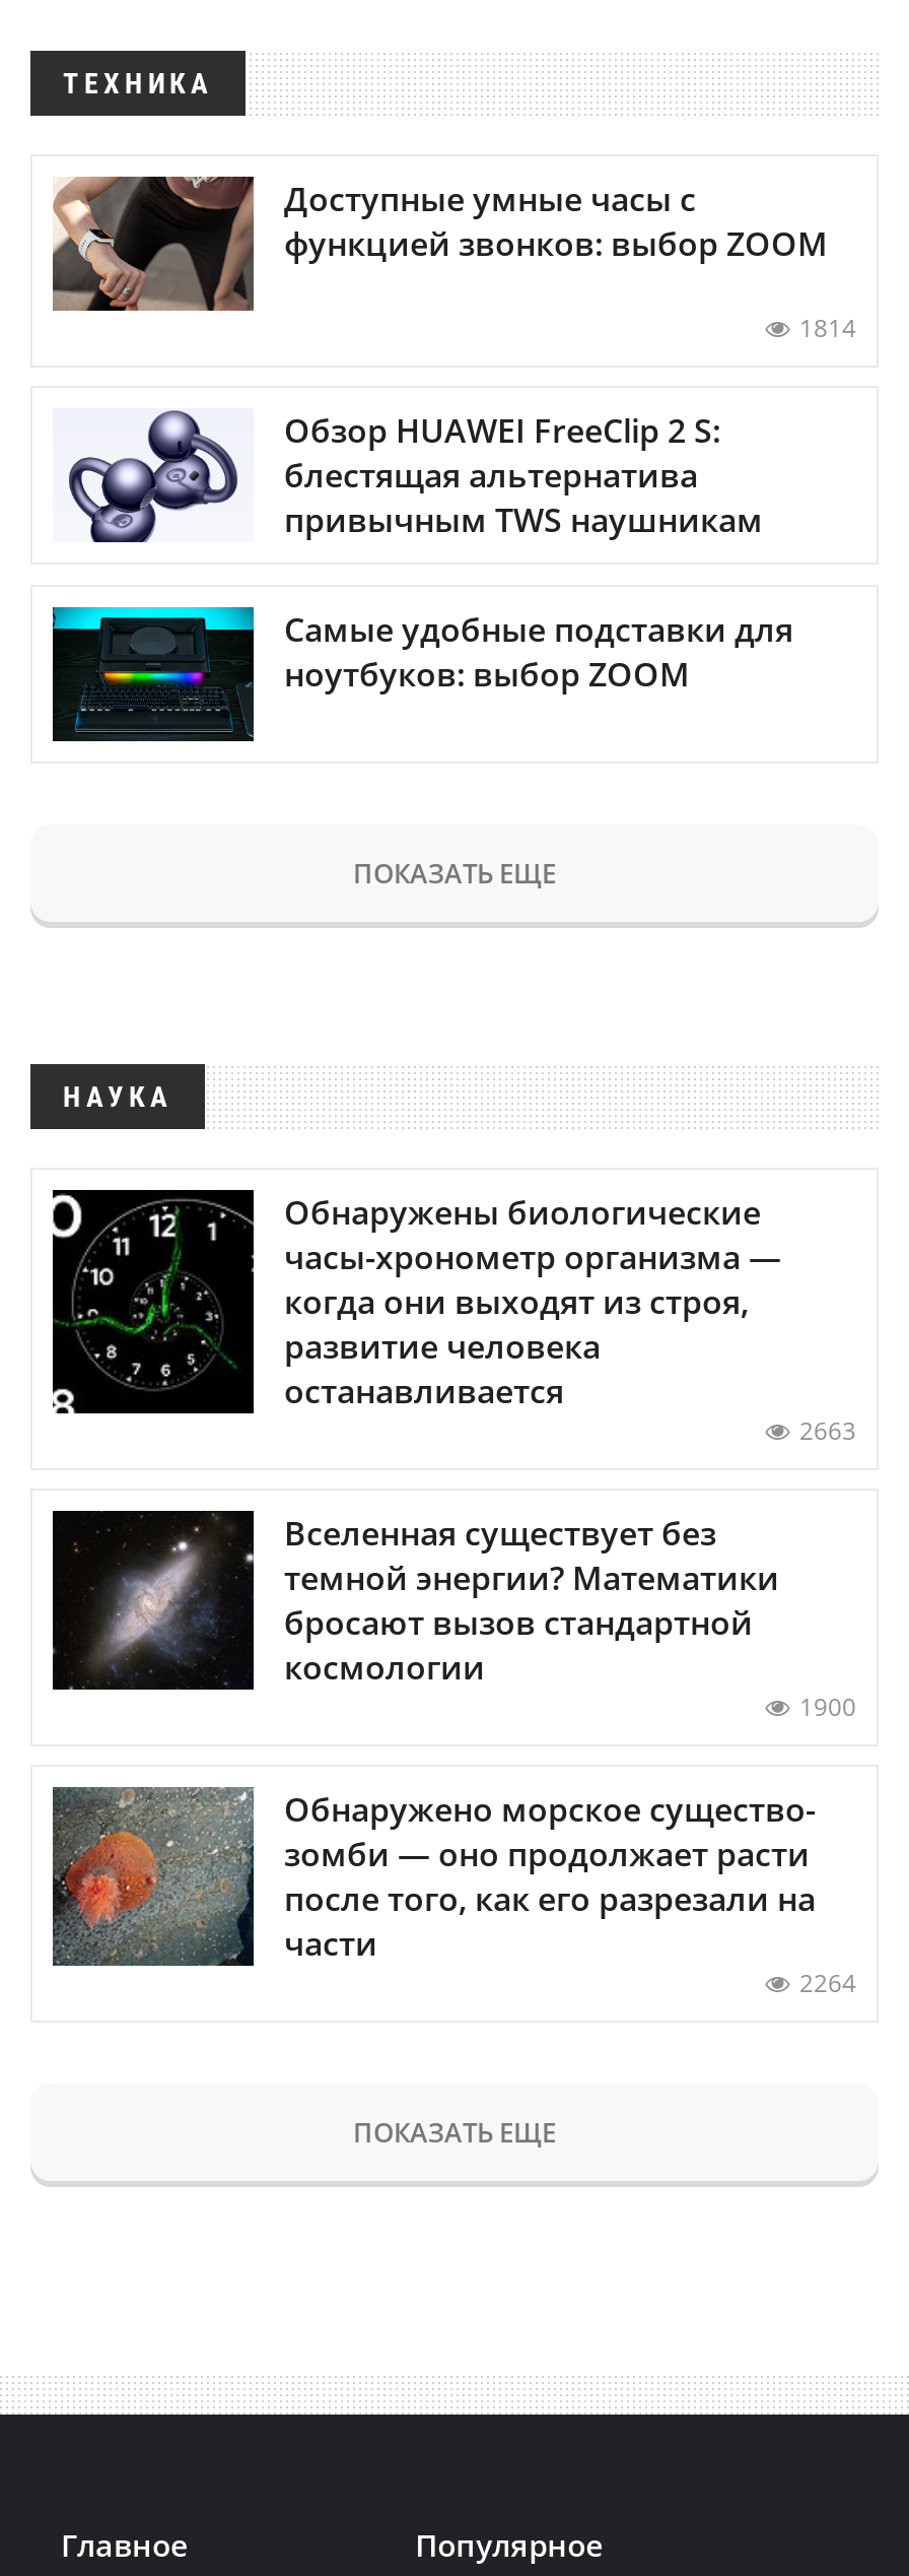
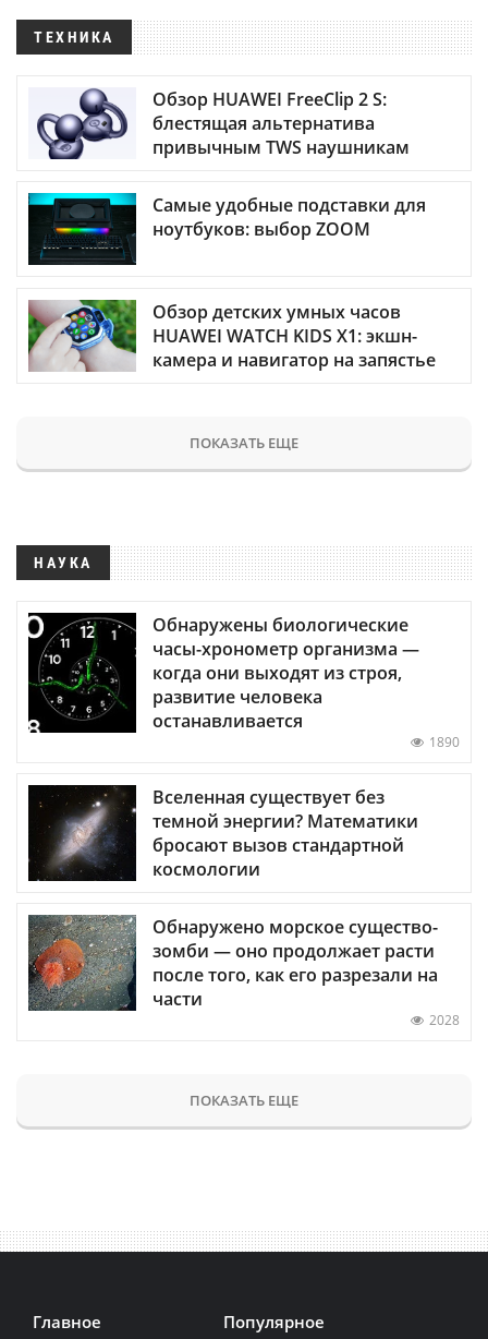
[51,175,856,346] [image] | Доступные умные часы с | функцией звонков: выбор ZOOM | 1814 -> none
moved [65,409,793,696] -> [35,87,426,241]: [image] | Обзор HUAWEI FreeClip 2 S: | блестящая альтернатива | привычным TWS наушникам | Самые удобные подставки для | ноутбуков: выбор ZOOM
none -> [27,299,436,373] [image] | Обзор детских умных часов | HUAWEI WATCH KIDS X1: экшн- | камера и навигатор на запястье
[799,1413,856,1447] 2663 -> [429,732,460,751] 1890
[799,1689,856,1724] 1900 -> none
[799,1966,856,2000] 2264 -> [429,1011,460,1029] 2028

